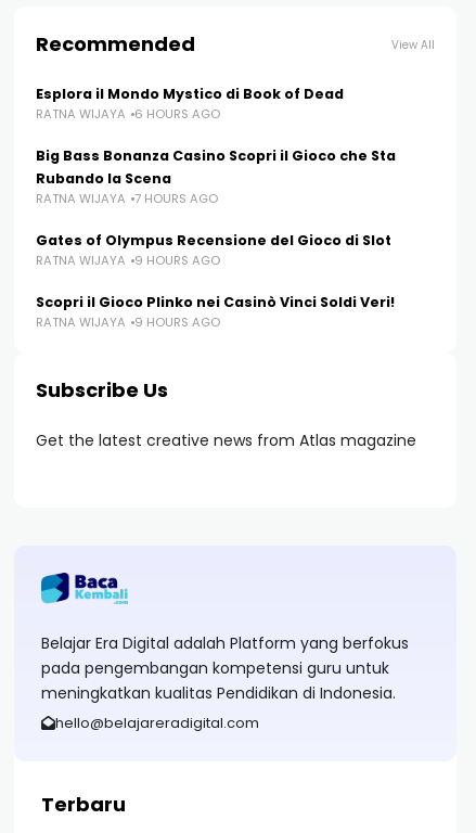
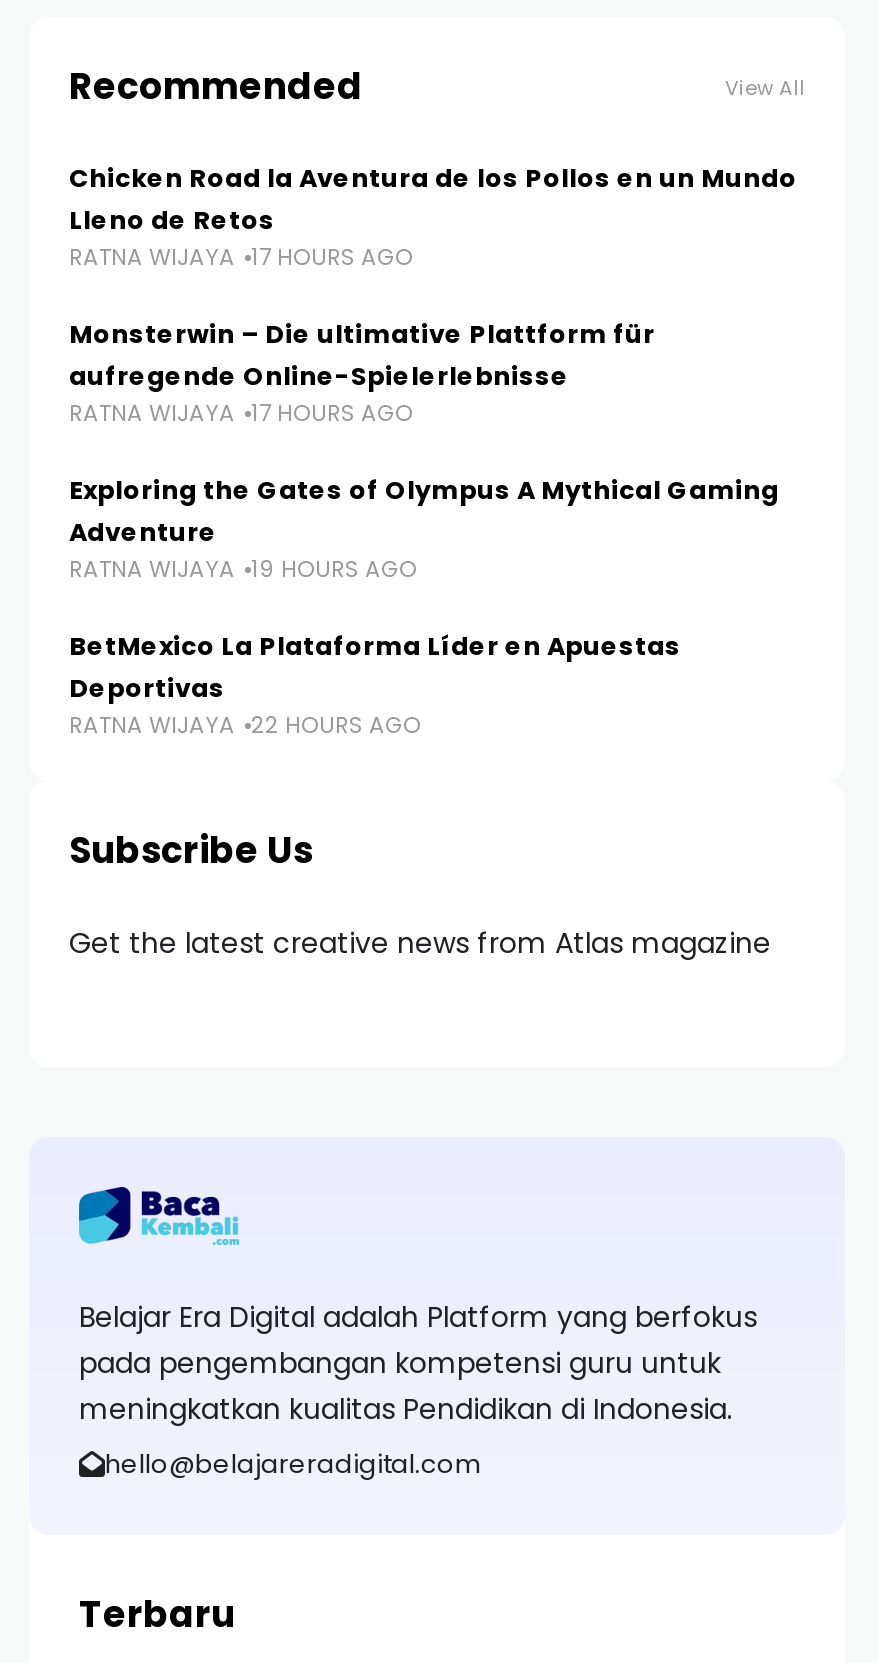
[36,85,344,123] Esplora il Mondo Mystico di Book of Dead | RATNA WIJAYA 6 HOURS AGO -> [69,161,797,273] Chicken Road la Aventura de los Pollos en un Mundo | Lleno de Retos | RATNA WIJAYA 17 HOURS AGO
[36,147,396,207] Big Bass Bonanza Casino Scopri il Gioco che Sta | Rubando la Scena | RATNA WIJAYA 7 HOURS AGO -> [69,317,655,429] Monsterwin – Die ultimative Plattform für | aufregende Online-Spielerlebnisse | RATNA WIJAYA 17 HOURS AGO
[36,231,391,269] Gates of Olympus Recensione del Gioco di Slot | RATNA WIJAYA 9 HOURS AGO -> [69,473,779,585] Exploring the Gates of Olympus A Mythical Gaming | Adventure | RATNA WIJAYA 19 HOURS AGO
[36,293,395,331] Scopri il Gioco Plinko nei Casinò Vinci Soldi Veri! | RATNA WIJAYA 9 HOURS AGO -> [69,629,681,741] BetMexico La Plataforma Líder en Apuestas | Deportivas | RATNA WIJAYA 22 HOURS AGO

